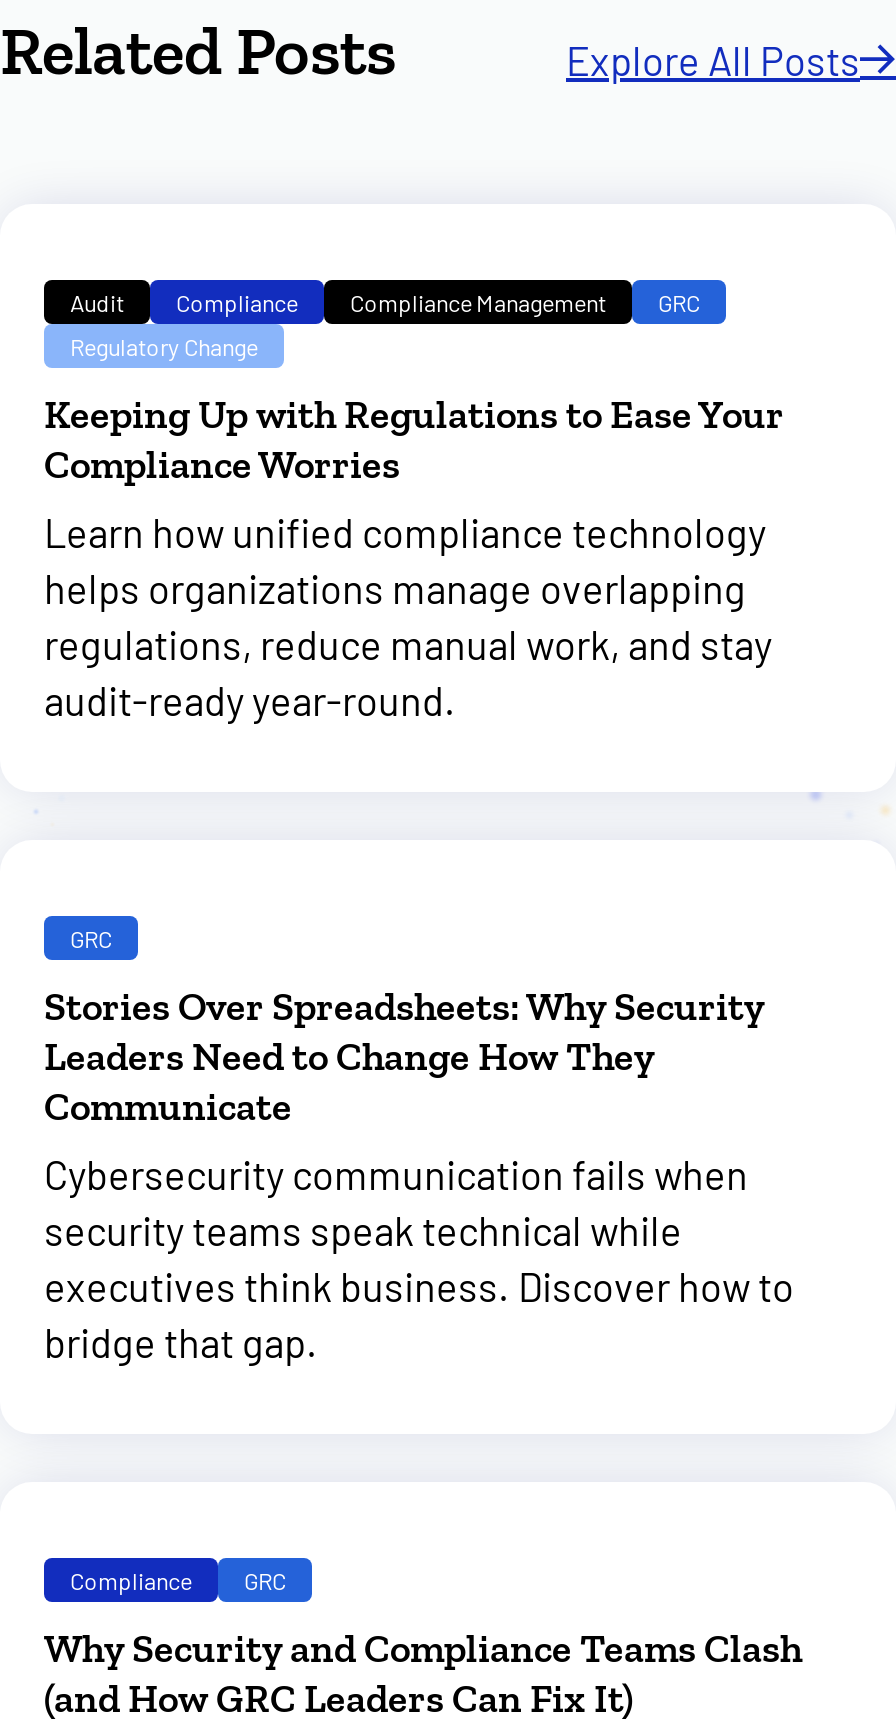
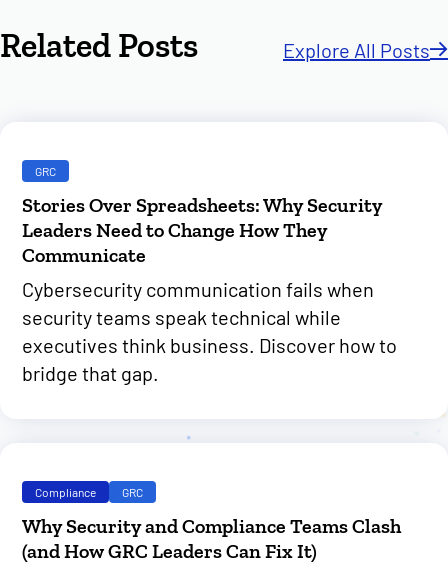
[44,288,784,724] Audit | Compliance | Compliance Management | GRC | Regulatory Change | Keeping Up with Regulations to Ease Your | Compliance Worries | Learn how unified compliance technology | helps organizations manage overlapping | regulations, reduce manual work, and stay | audit-ready year-round. -> none

